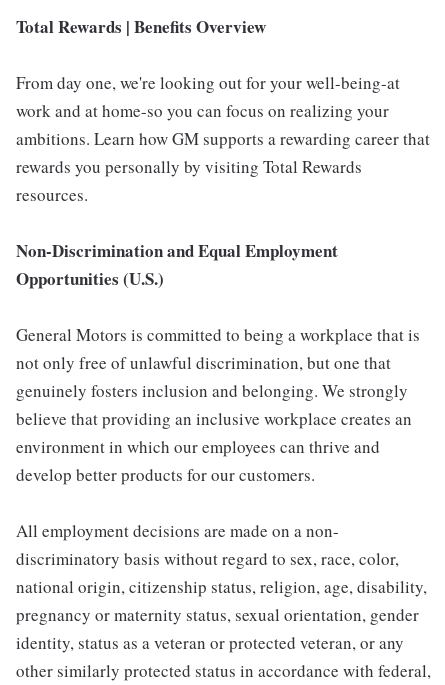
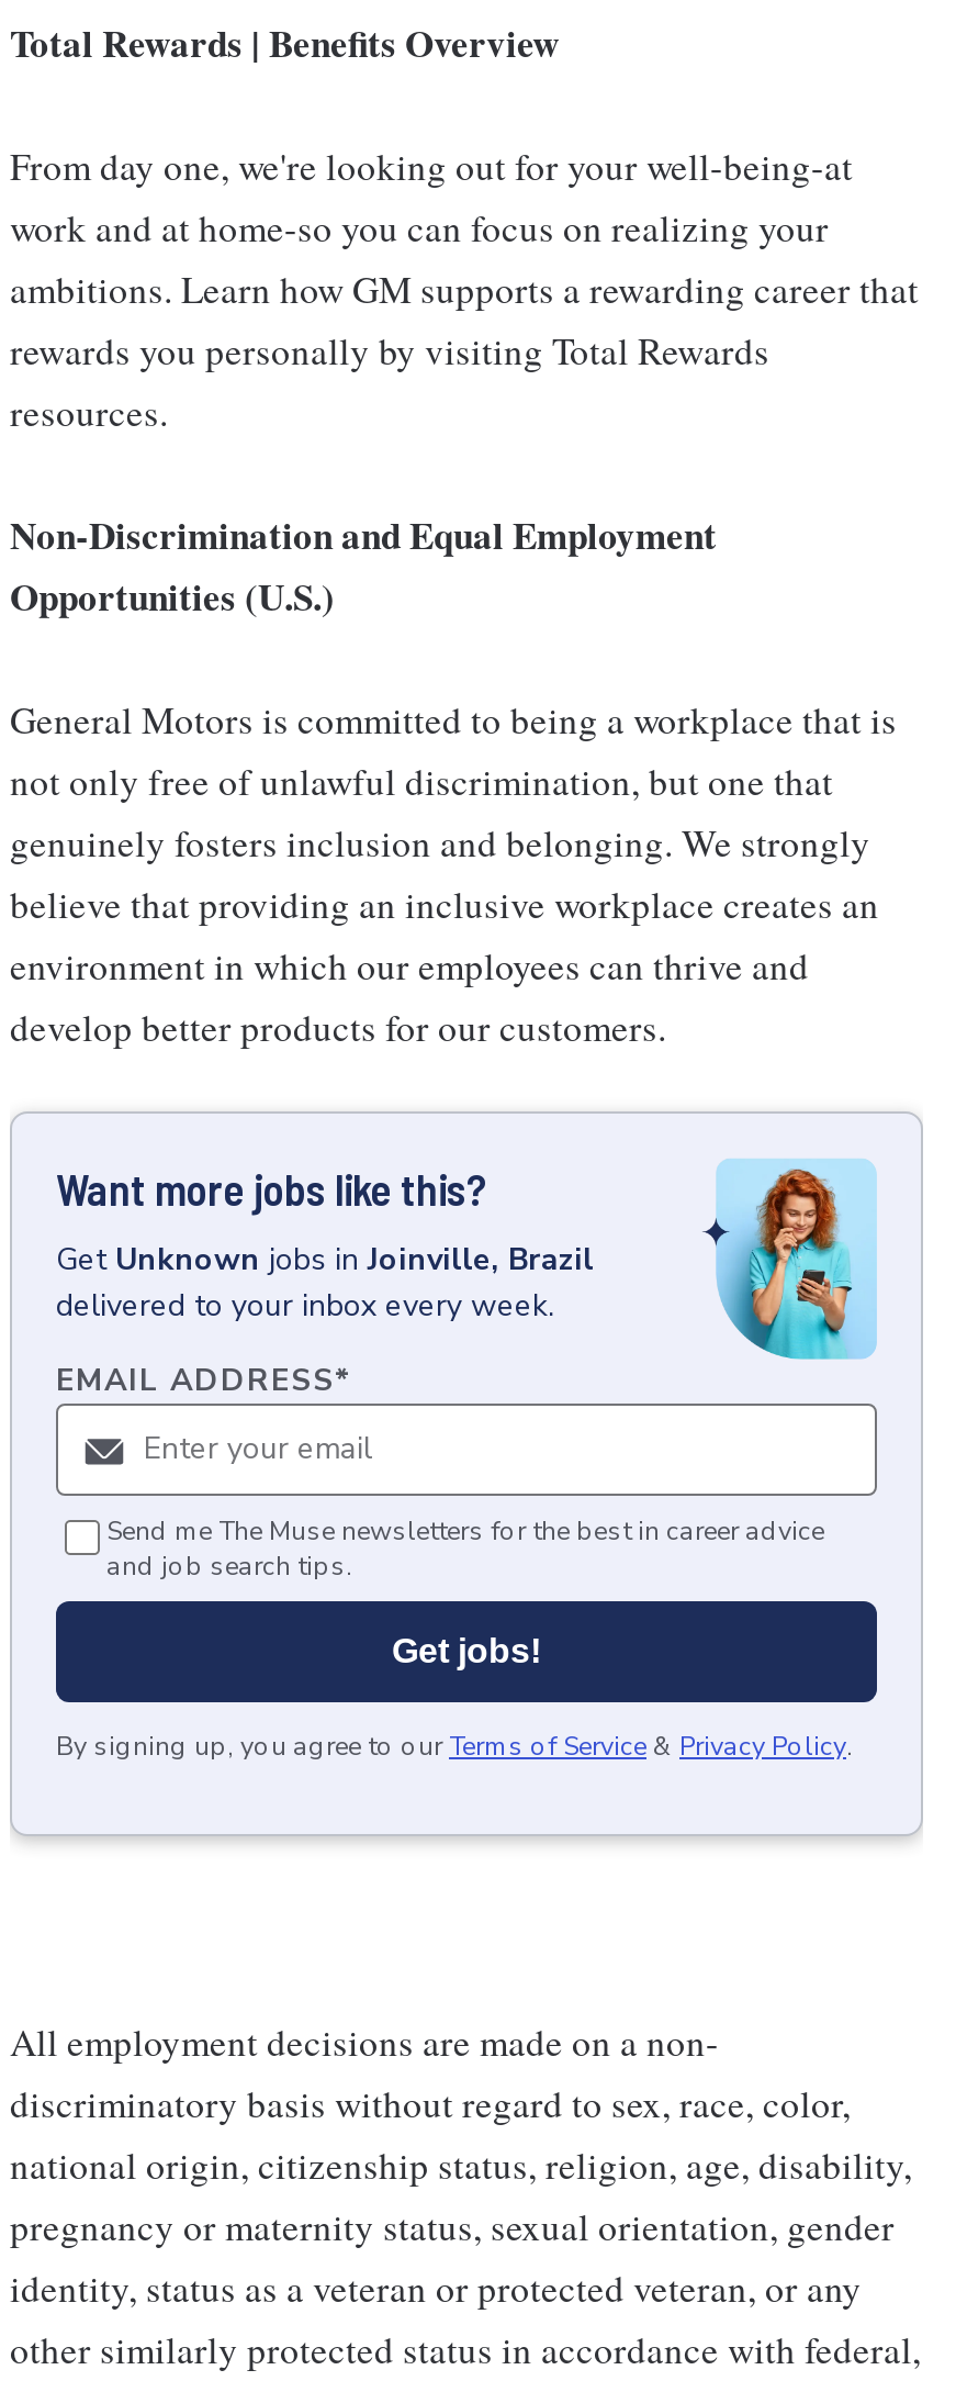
none -> [10,1111,923,1843] [image] | Want more jobs like this? | Get Unknown jobs in Joinville, Brazil | delivered to your inbox every week. | EMAIL ADDRESS*
none -> [56,1513,853,1764] Send me The Muse newsletters for the best in career advice | and job search tips. | Get jobs! | By signing up, you agree to our Terms of Service & Privacy Policy.

